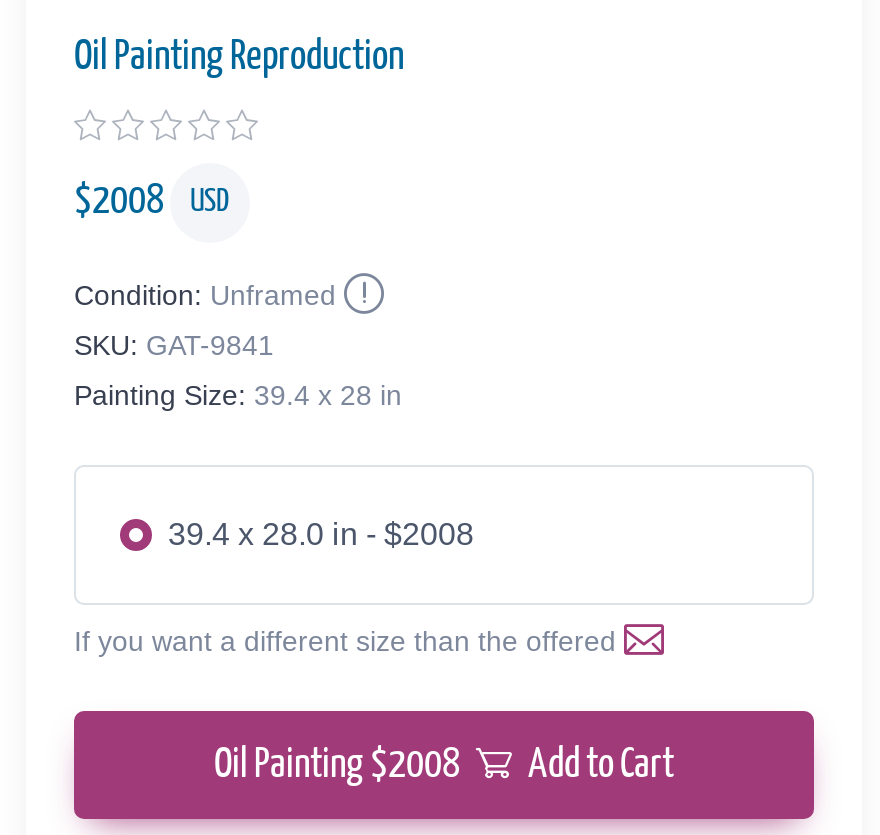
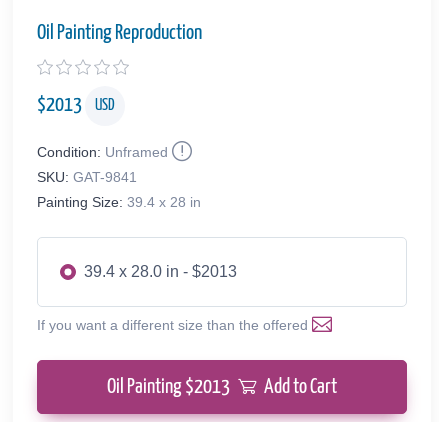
[74,182,230,222] $2008 USD -> [37,95,115,115] $2013 USD
[168,517,474,551] 39.4 x 28.0 in - $2008 -> [84,263,237,280] 39.4 x 28.0 in - $2013
[214,745,674,785] Oil Painting $2008 Add to Cart -> [107,377,337,397] Oil Painting $2013 Add to Cart

